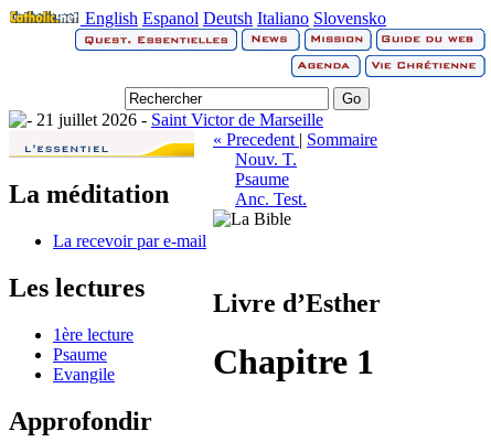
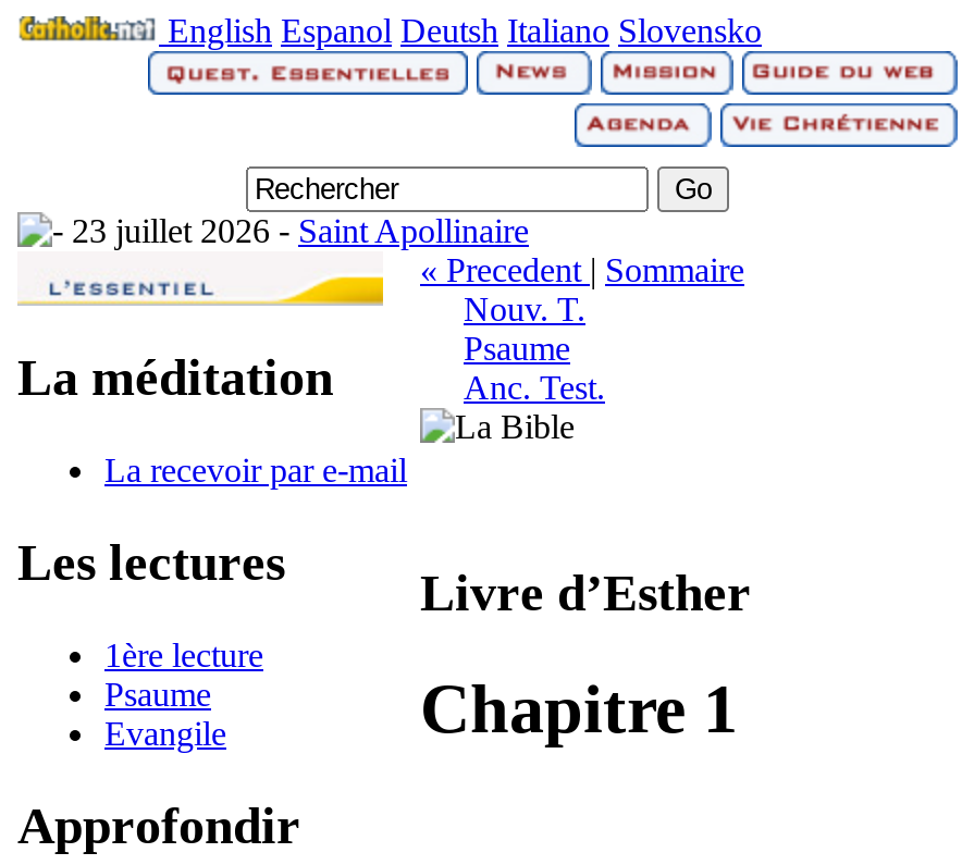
[32,110,323,129] 21 juillet 2026 -Saint Victor de Marseille -> [63,212,529,249] 23 juillet 2026 -Saint Apollinaire

